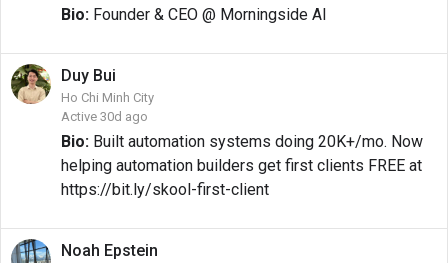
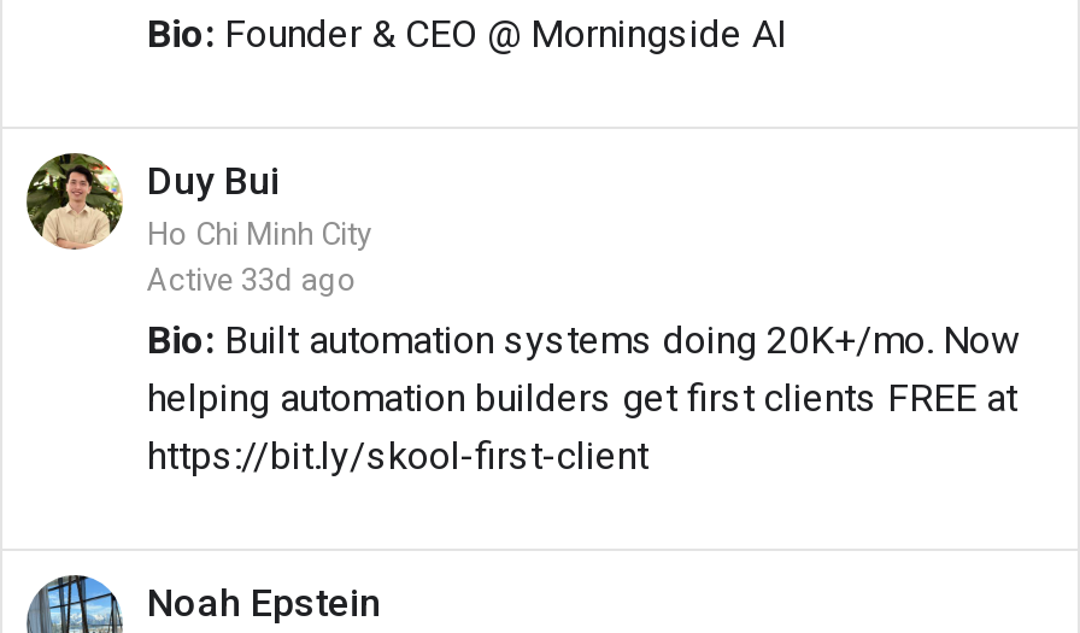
[61,109,148,124] Active 30d ago -> [147,262,357,298] Active 33d ago

